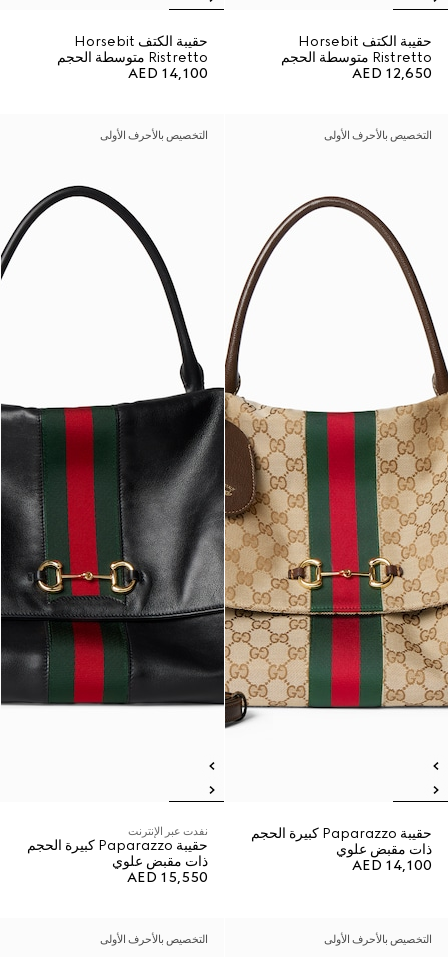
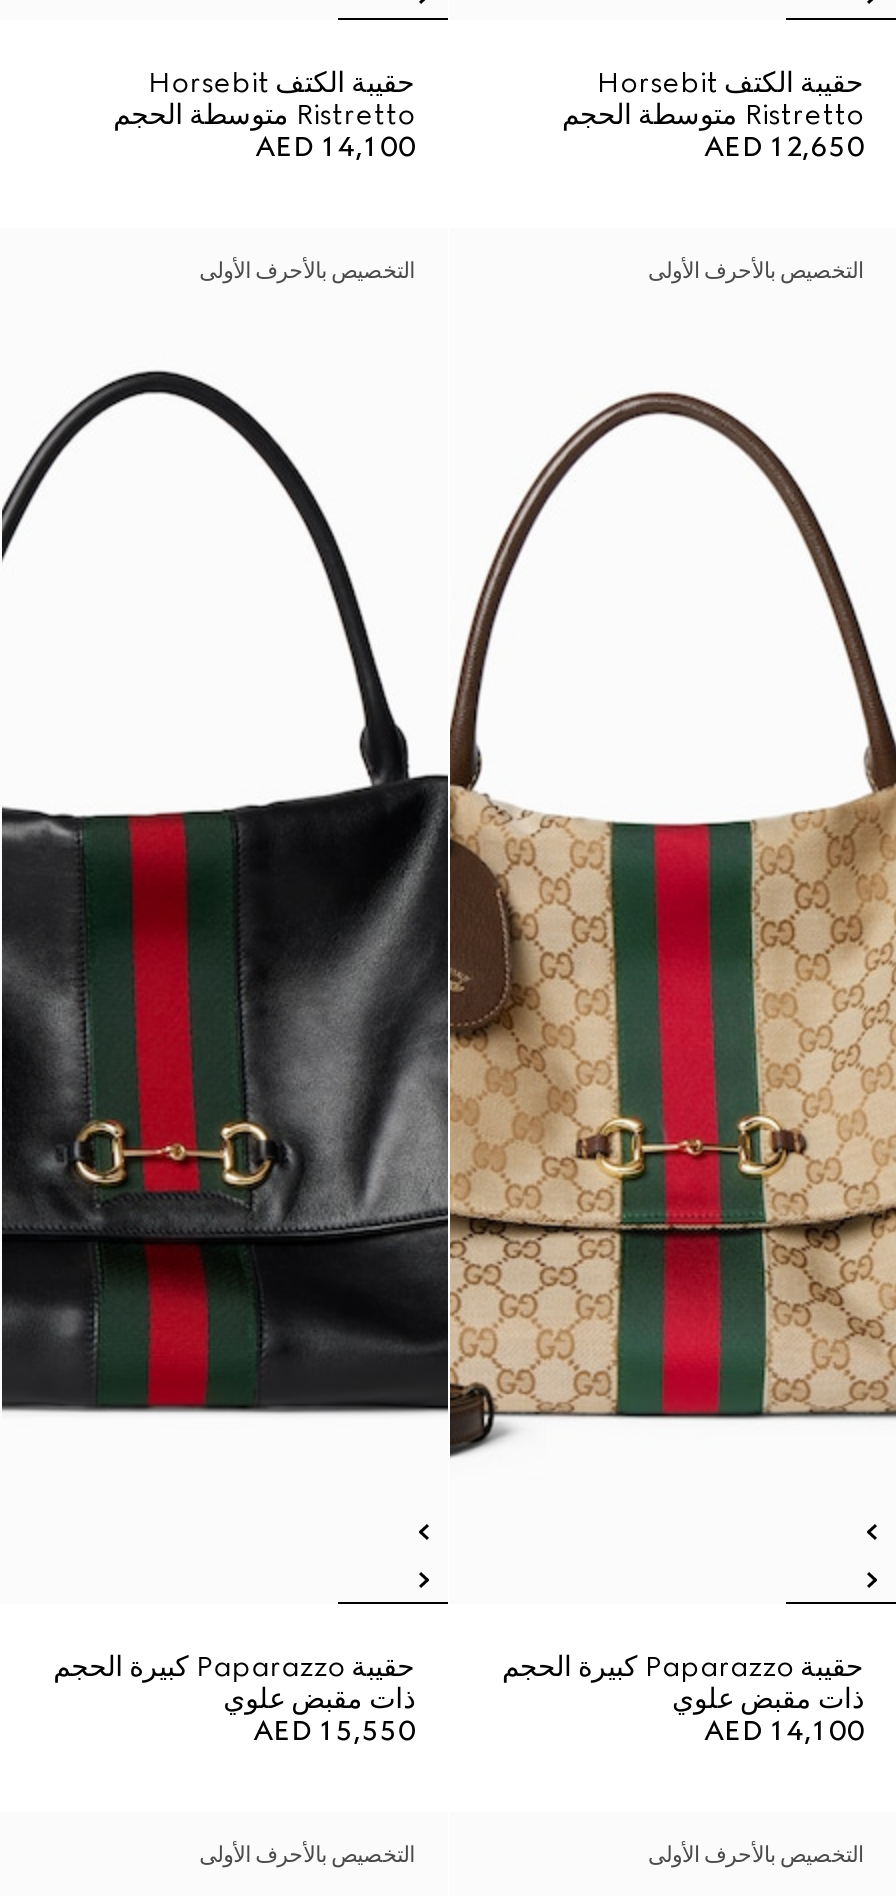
[128,825,208,838] نفدت عبر الإنترنت -> none

